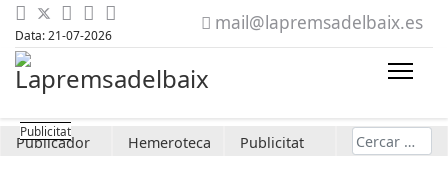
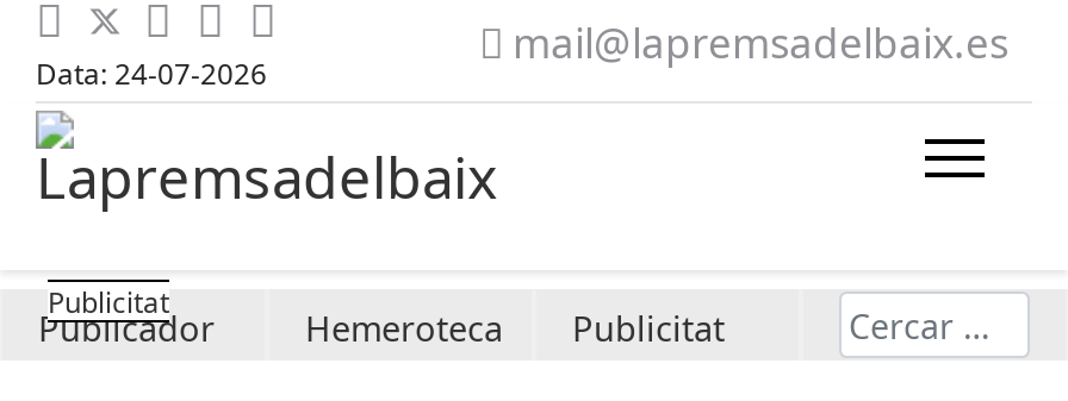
[15,27,112,44] Data: 21-07-2026 -> [36,54,267,94] Data: 24-07-2026

